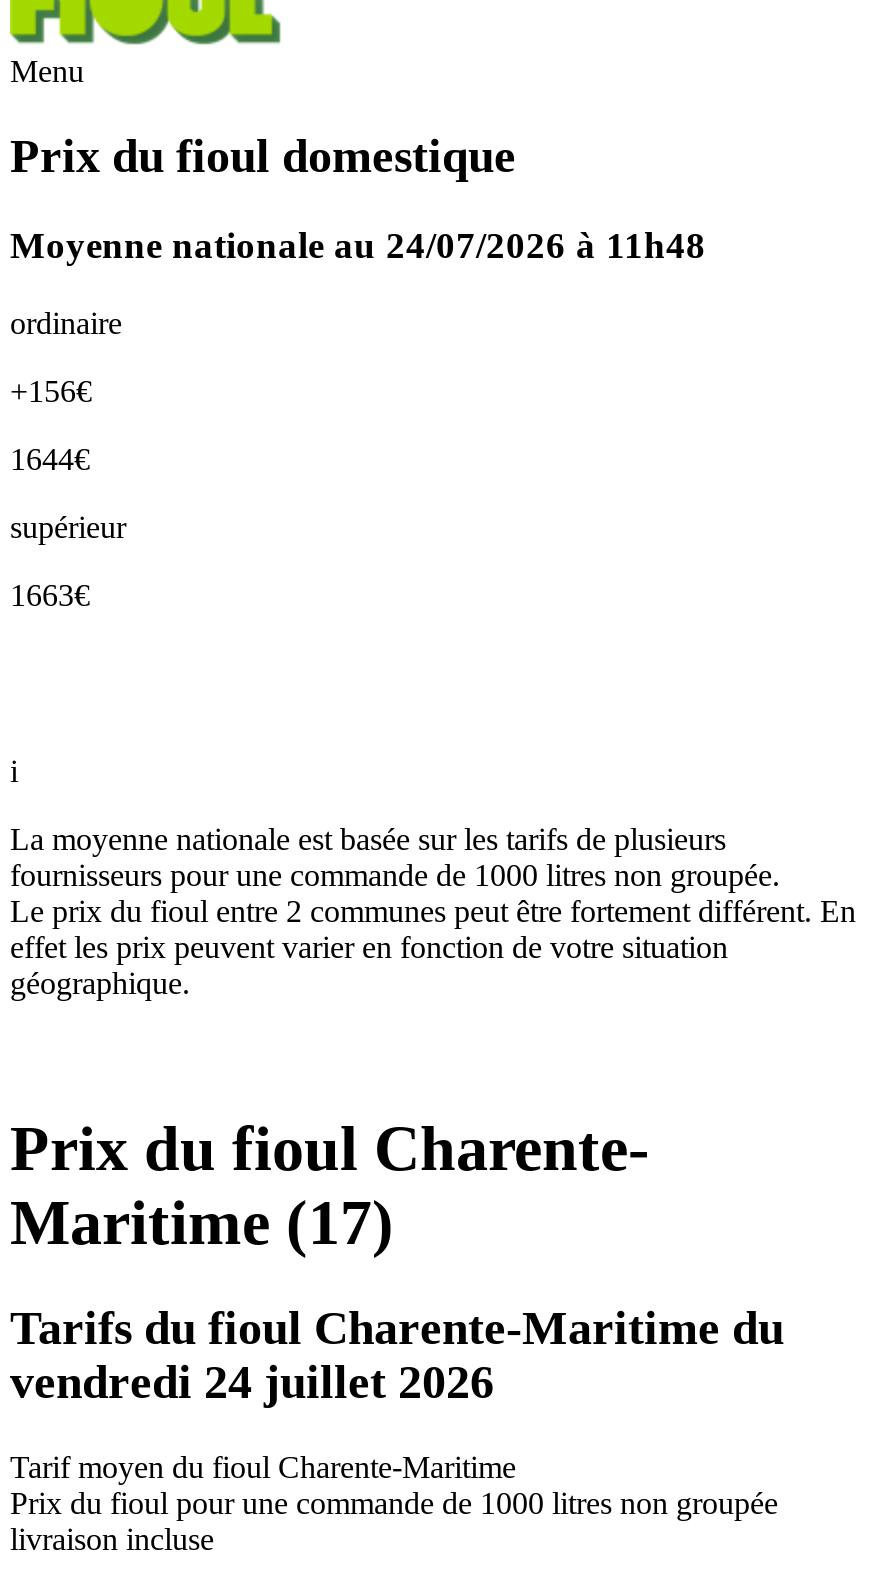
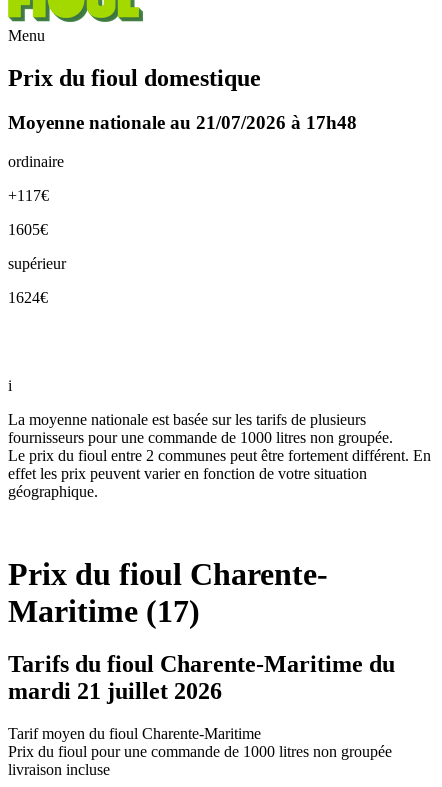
[10,224,706,266] Moyenne nationale au 24/07/2026 à 11h48 -> [8,112,357,133] Moyenne nationale au 21/07/2026 à 17h48
[10,373,92,407] +156€ -> [8,186,49,203] +117€
[10,441,90,475] 1644€ -> [8,220,48,237] 1605€
[10,577,90,611] 1663€ -> [8,288,48,305] 1624€
[10,1357,494,1409] vendredi 24 juillet 2026 -> [8,678,222,704] mardi 21 juillet 2026

